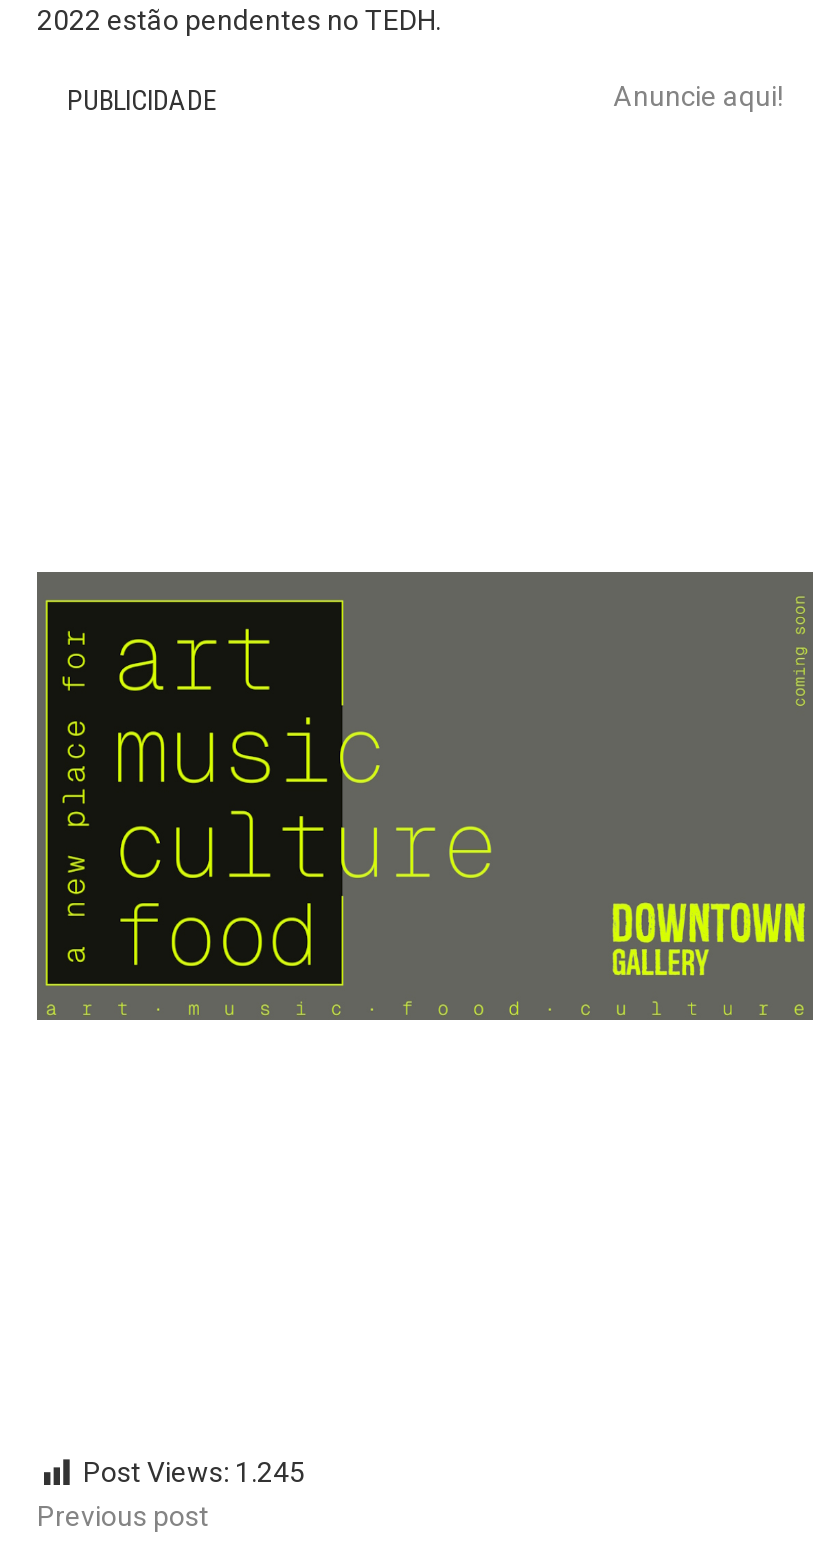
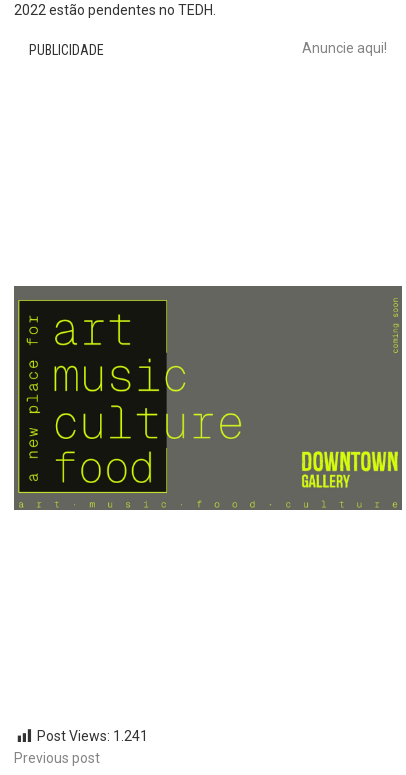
[83,1456,305,1488] Post Views: 1.245 -> [37,728,148,744] Post Views: 1.241

